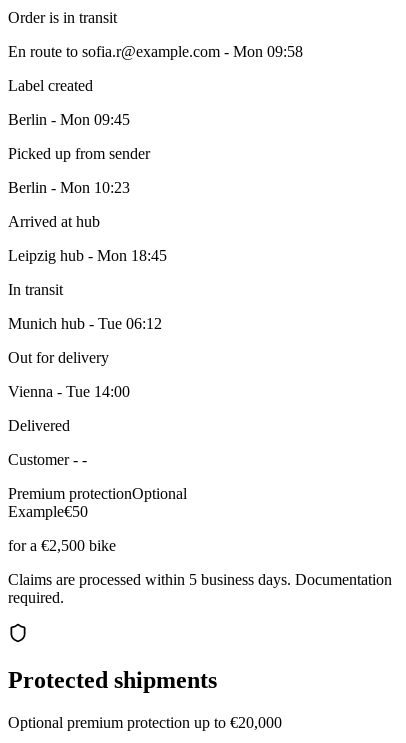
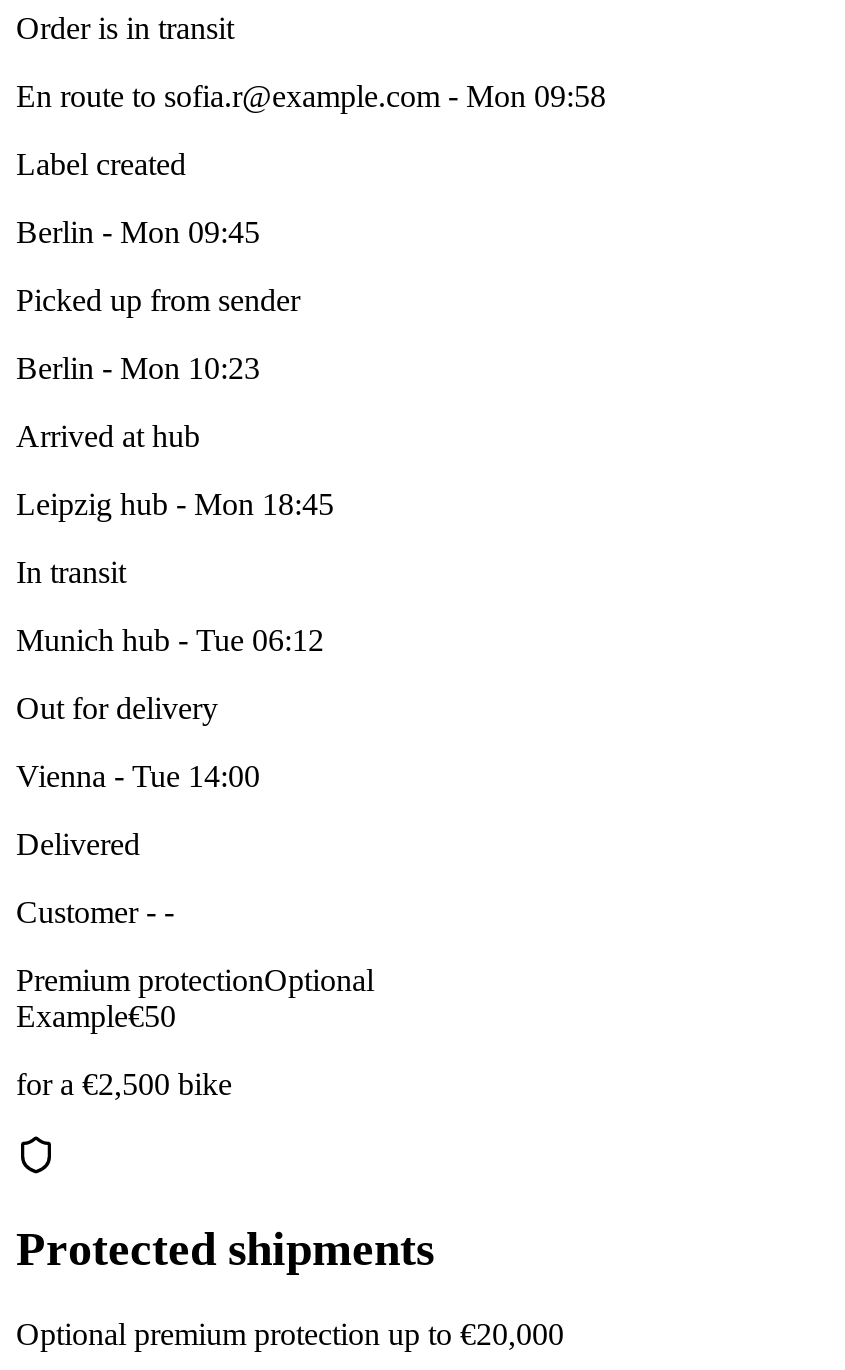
[8,571,392,606] Claims are processed within 5 business days. Documentation | required. -> none

